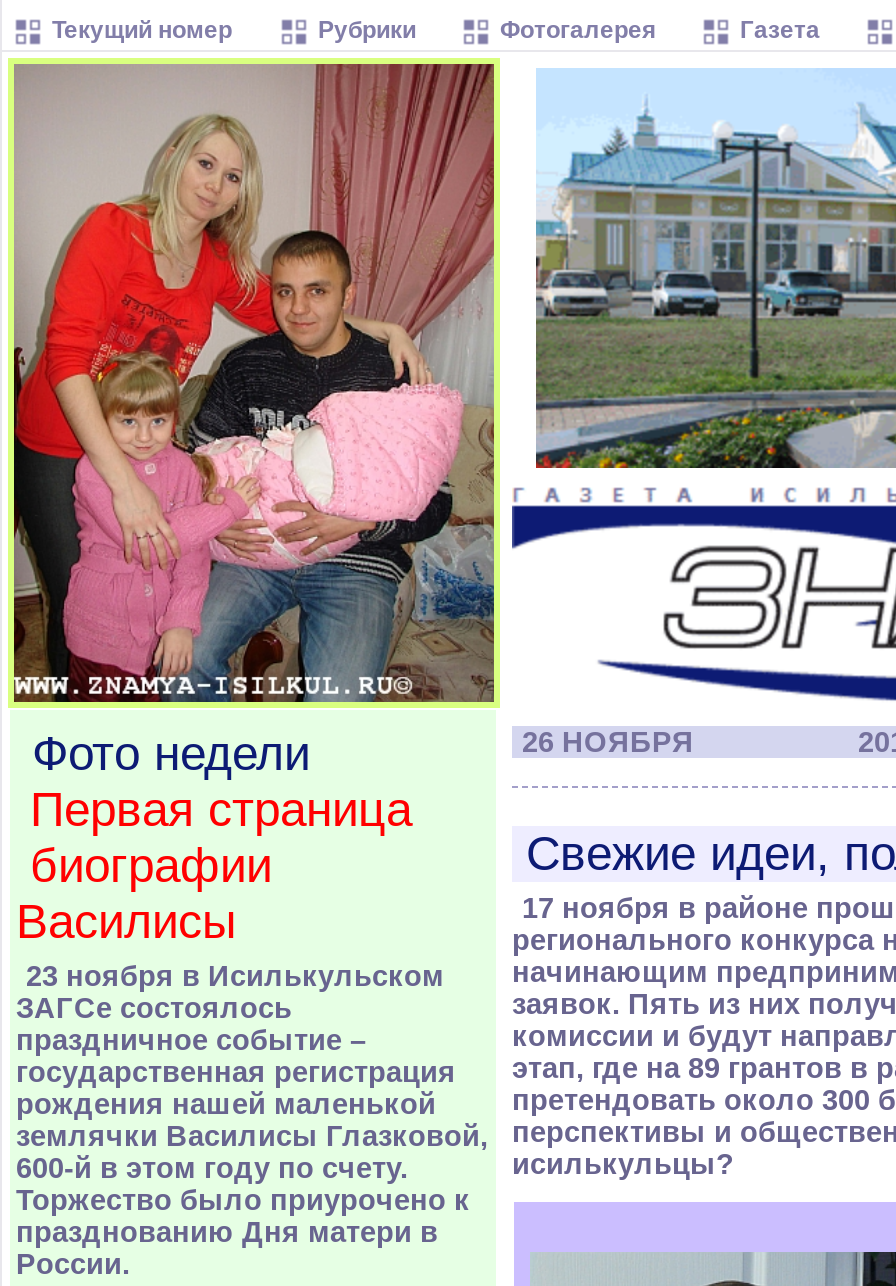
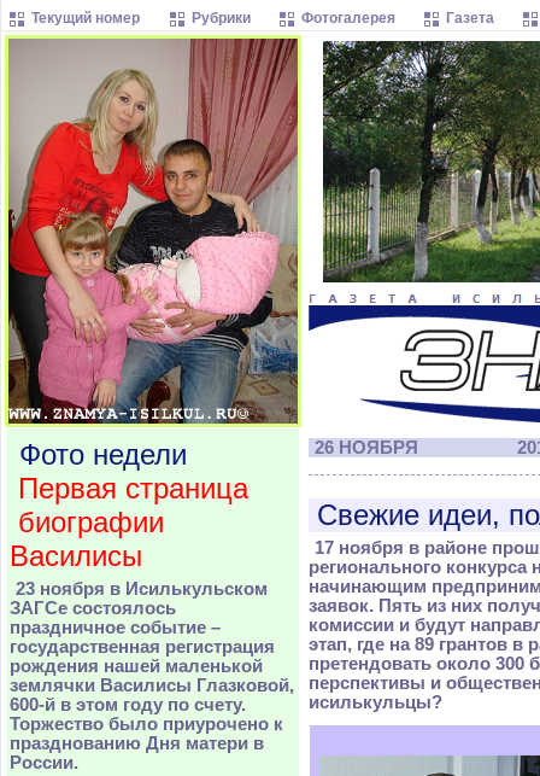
[534,68,890,470] [image] -> [322,40,536,284] [image]

